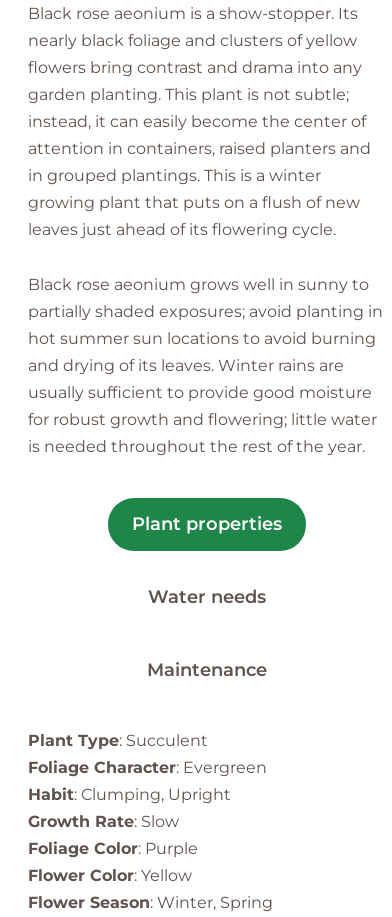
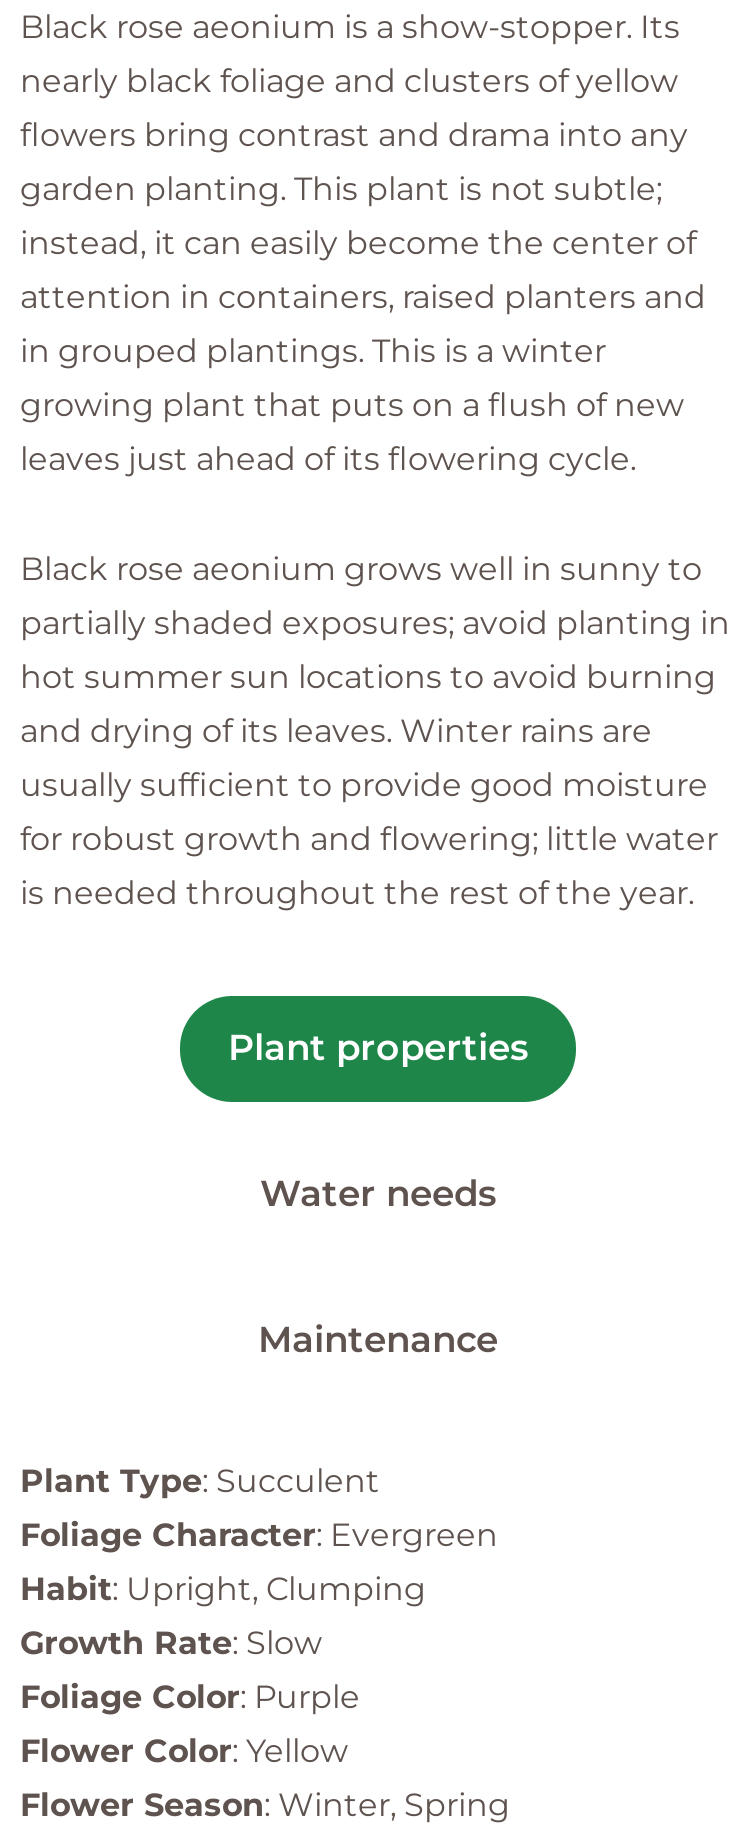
[28,785,231,804] Habit: Clumping, Upright -> [20,1571,426,1609] Habit: Upright, Clumping

